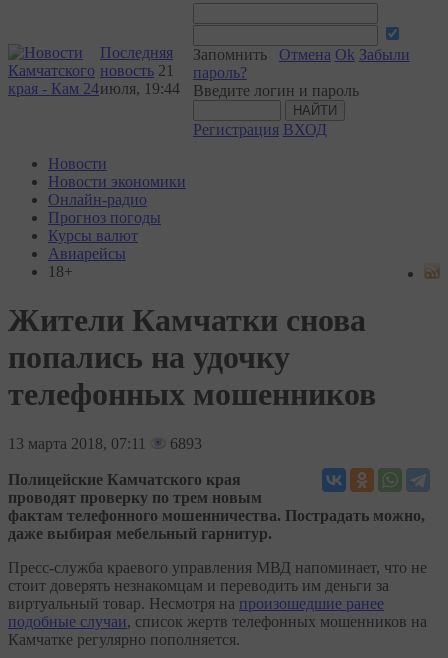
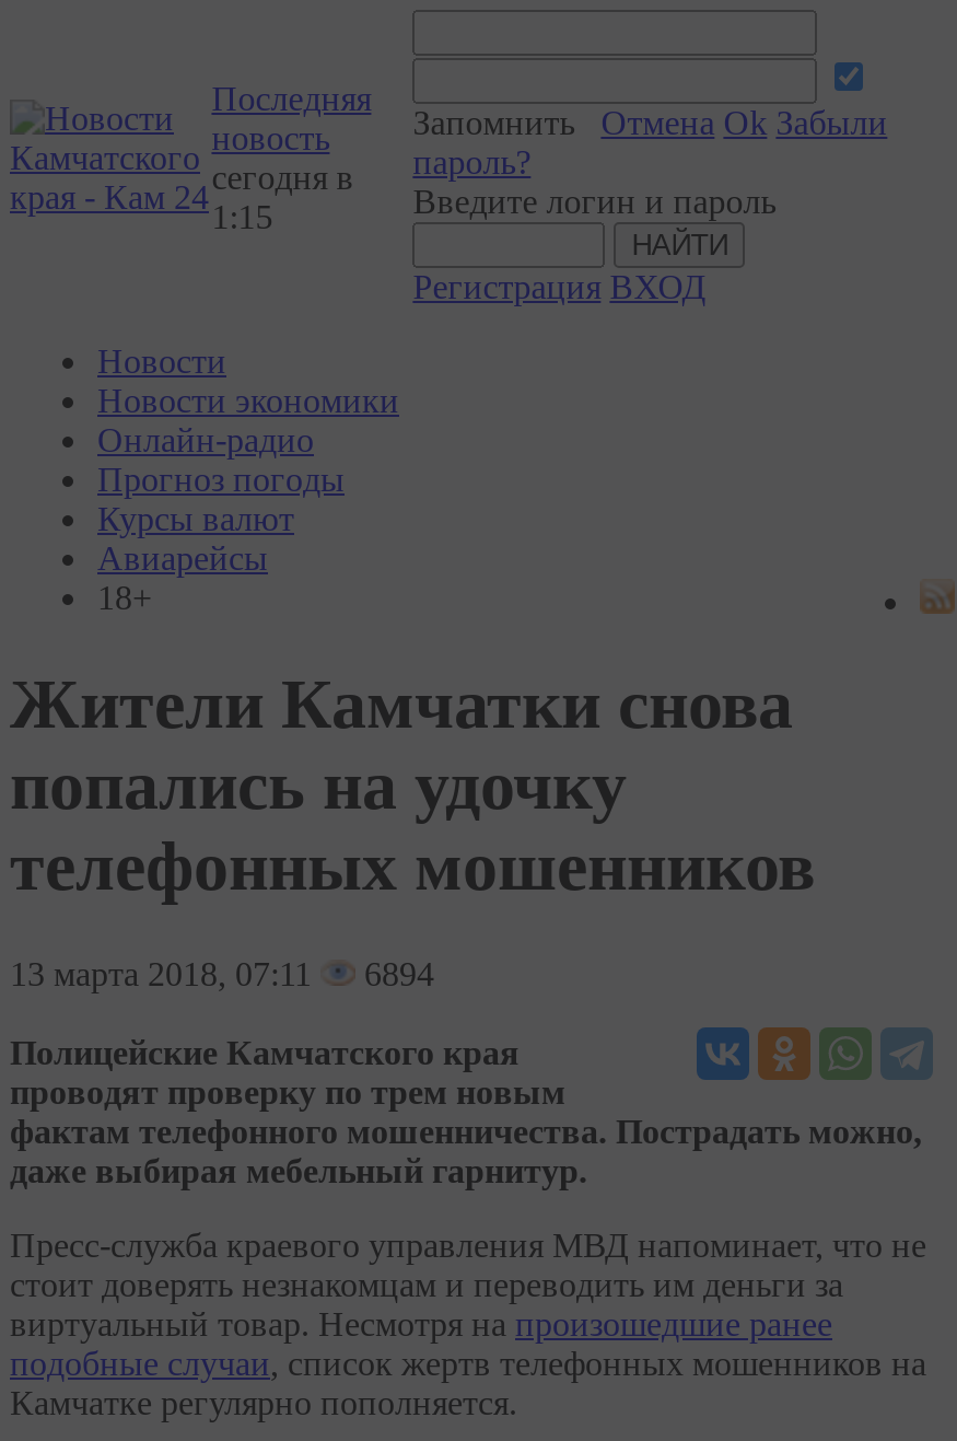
[100,62,180,97] новость 21 | июля, 19:44 -> [212,119,354,235] новость | сегодня в | 1:15
[8,435,202,452] 13 марта 2018, 07:11 6893 -> [10,955,434,992] 13 марта 2018, 07:11 6894

